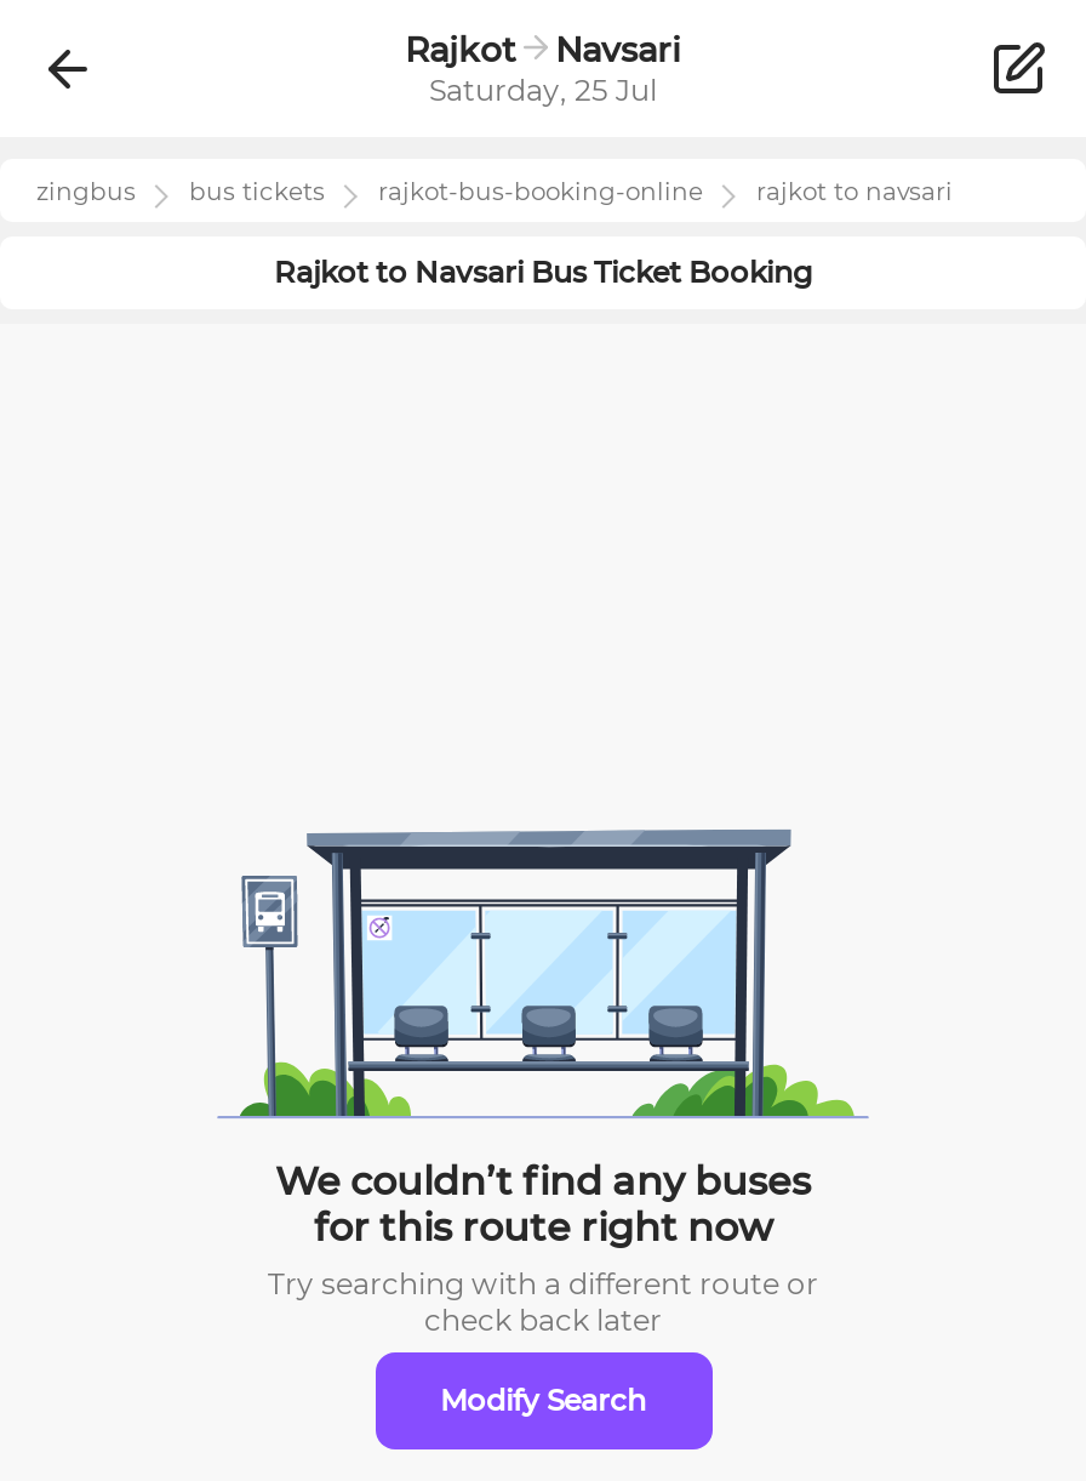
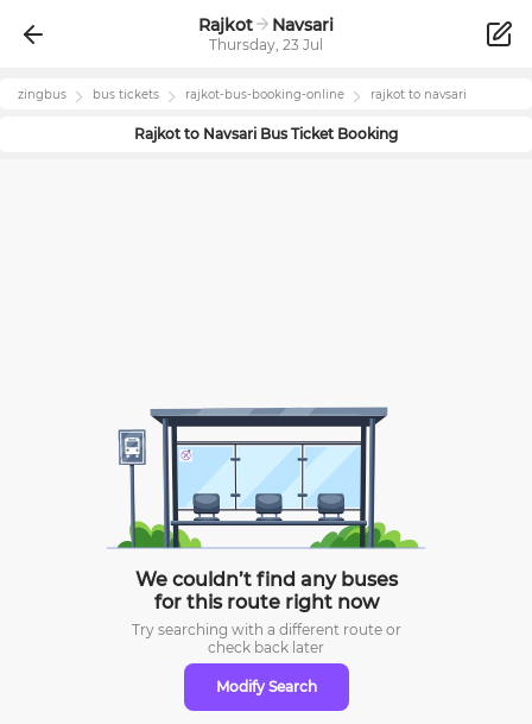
[429,72,657,108] Saturday, 25 Jul -> [209,36,323,53] Thursday, 23 Jul

